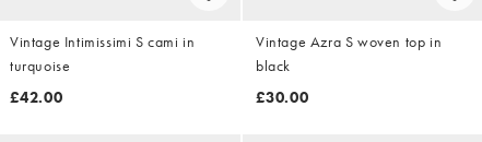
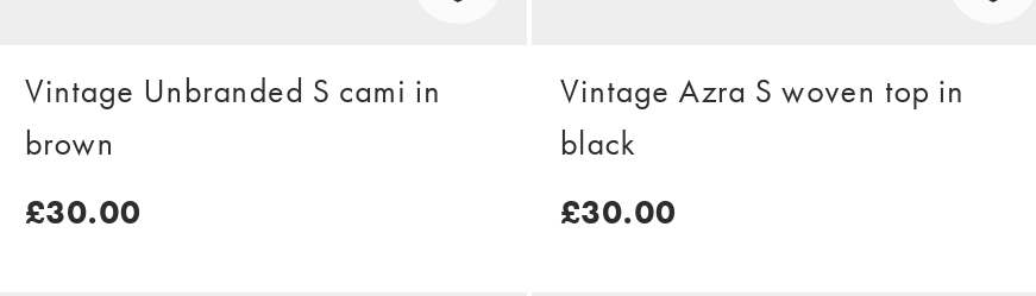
[10,32,195,76] Vintage Intimissimi S cami in | turquoise -> [25,69,442,165] Vintage Unbranded S cami in | brown
[10,88,63,107] £42.00 -> [25,191,141,233] £30.00

